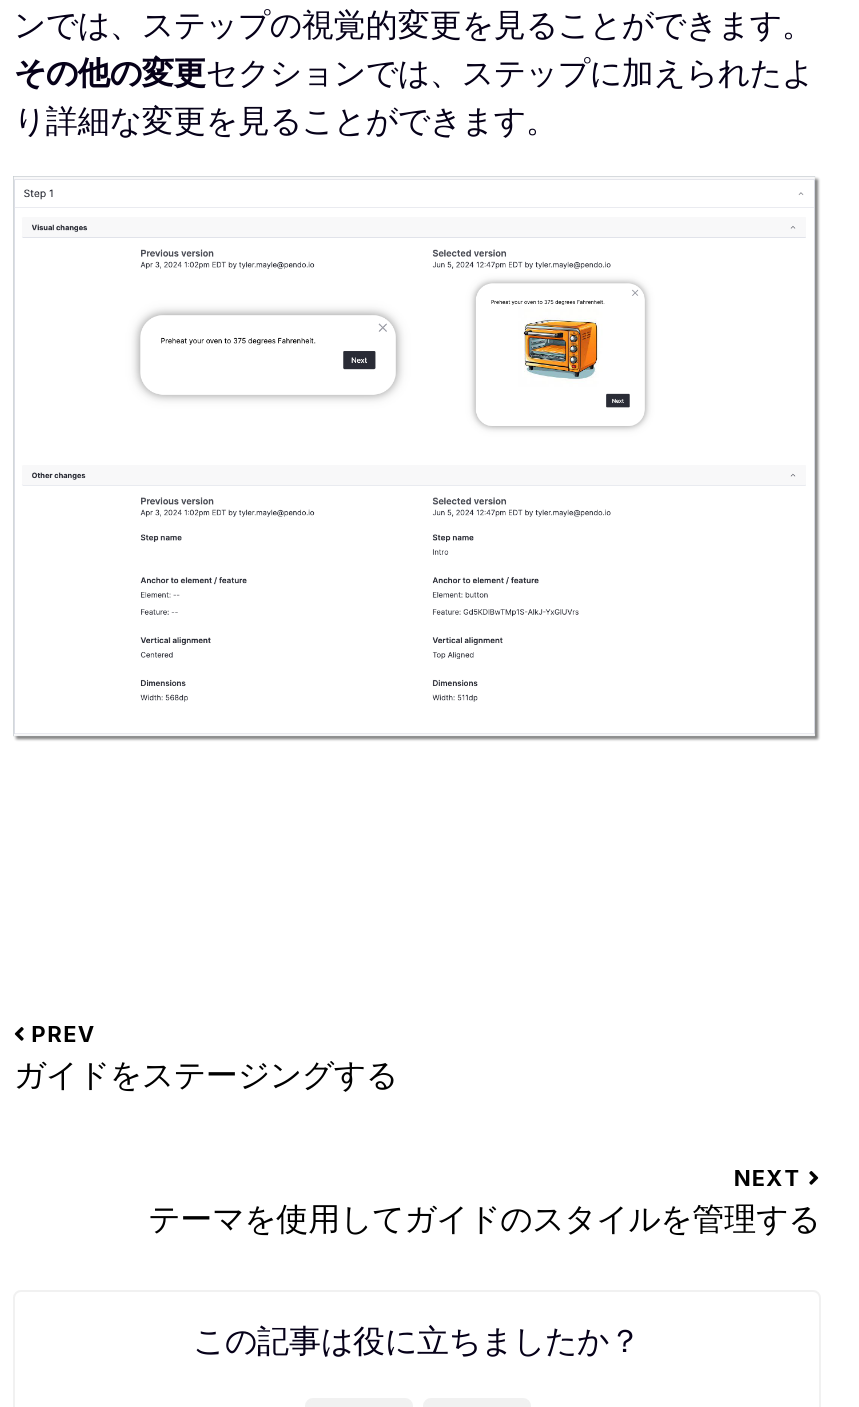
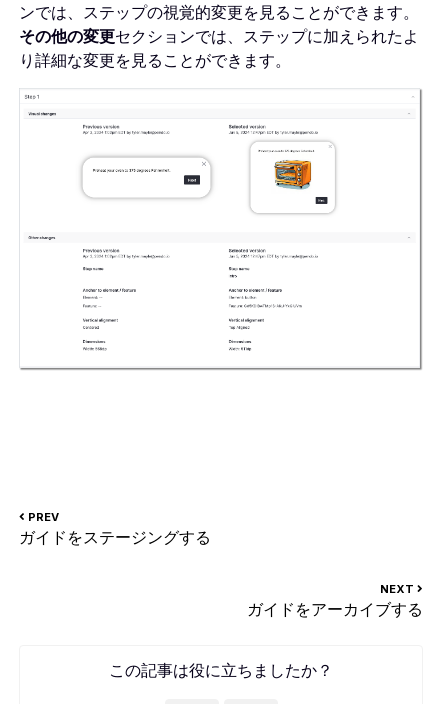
[148,1198,820,1238] テーマを使用してガイドのスタイルを管理する -> [247,599,423,619] ガイドをアーカイブする

